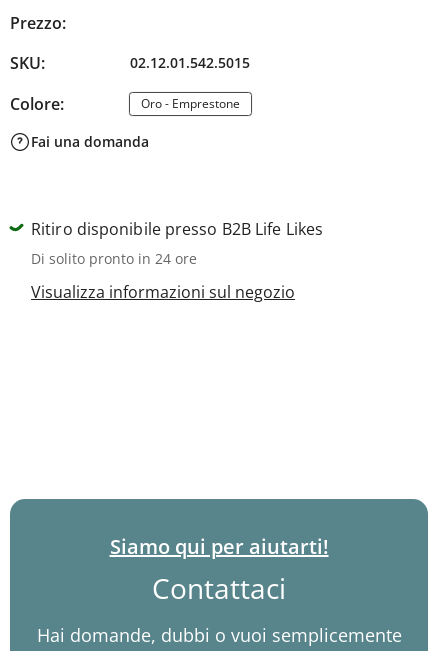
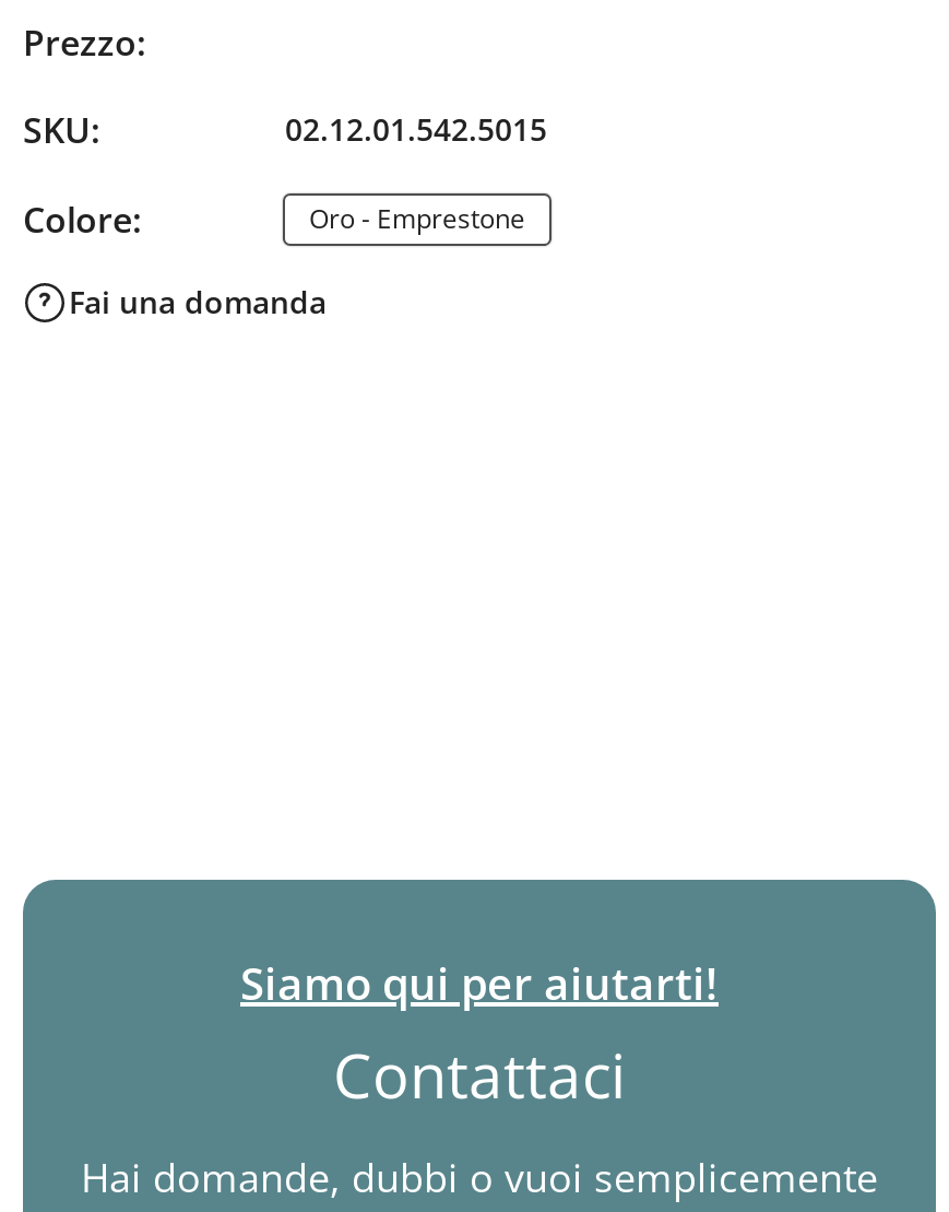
[31,218,323,303] Ritiro disponibile presso B2B Life Likes | Di solito pronto in 24 ore | Visualizza informazioni sul negozio -> none

